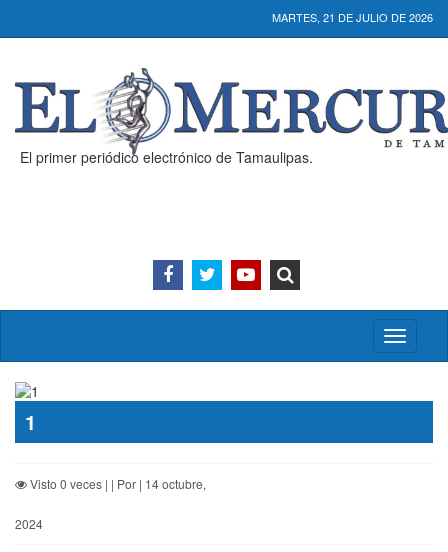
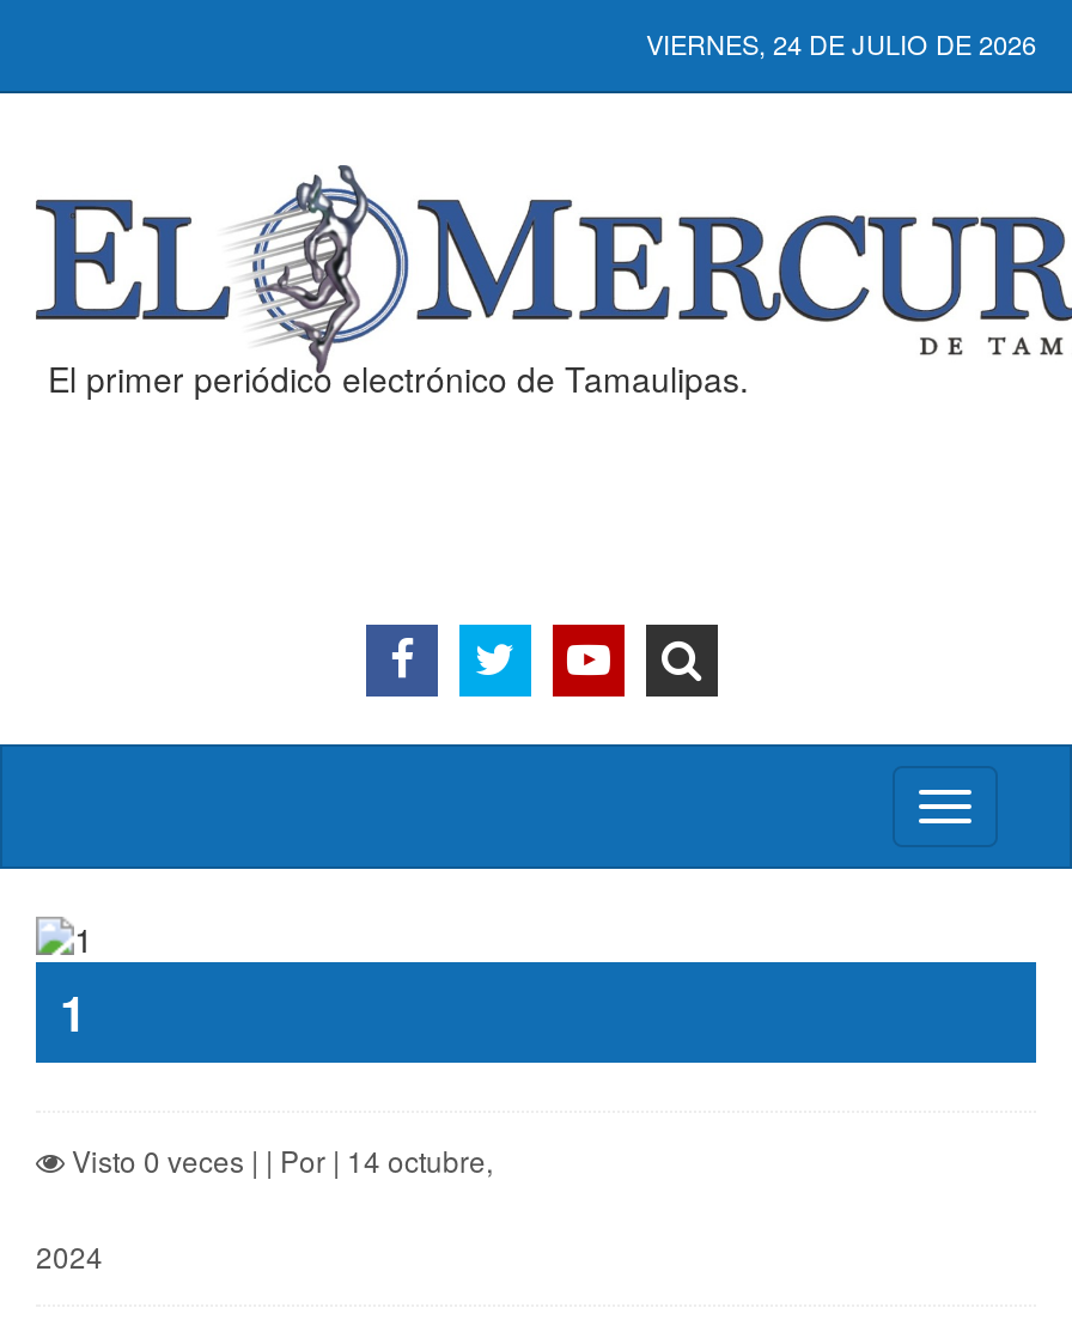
[272,9,433,25] MARTES, 21 DE JULIO DE 2026 -> [646,24,1036,62] VIERNES, 24 DE JULIO DE 2026

